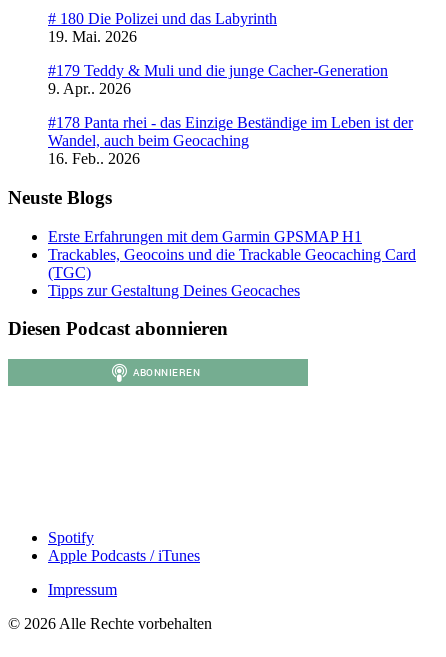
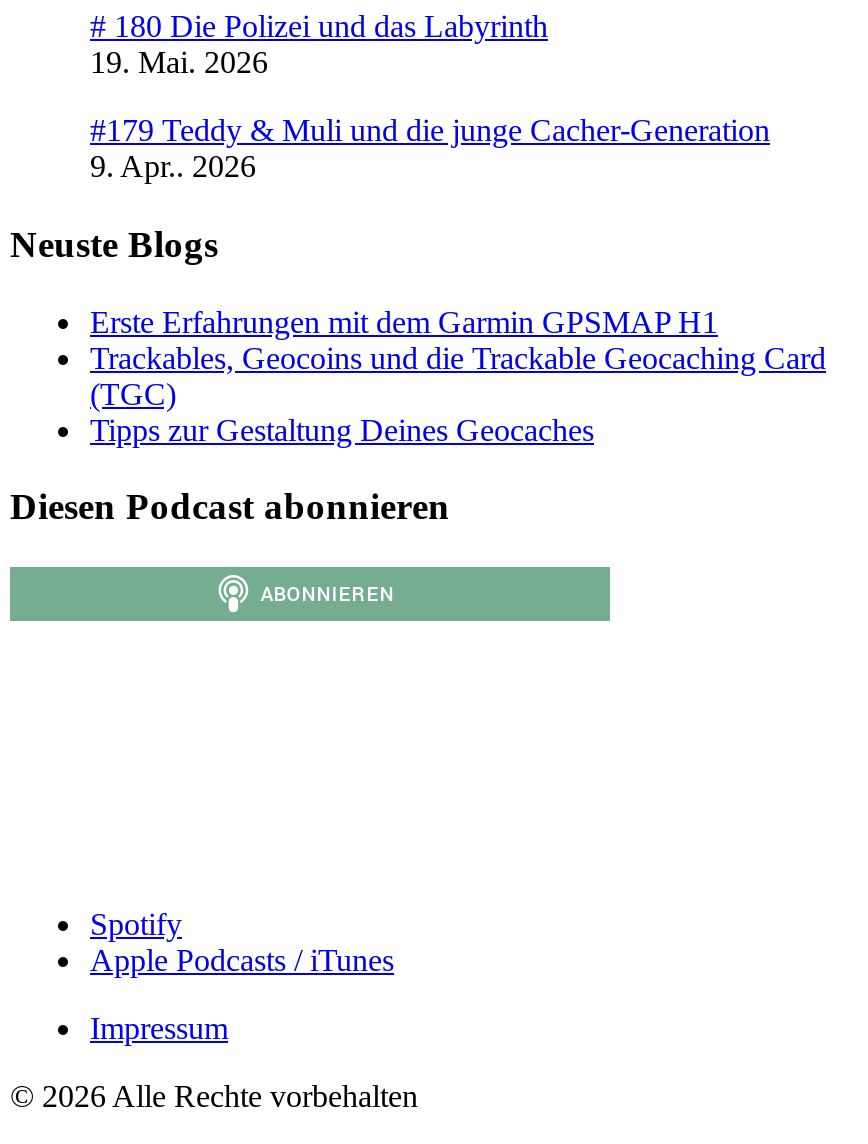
[48,114,413,167] #178 Panta rhei - das Einzige Beständige im Leben ist der | Wandel, auch beim Geocaching | 16. Feb.. 2026 -> none

